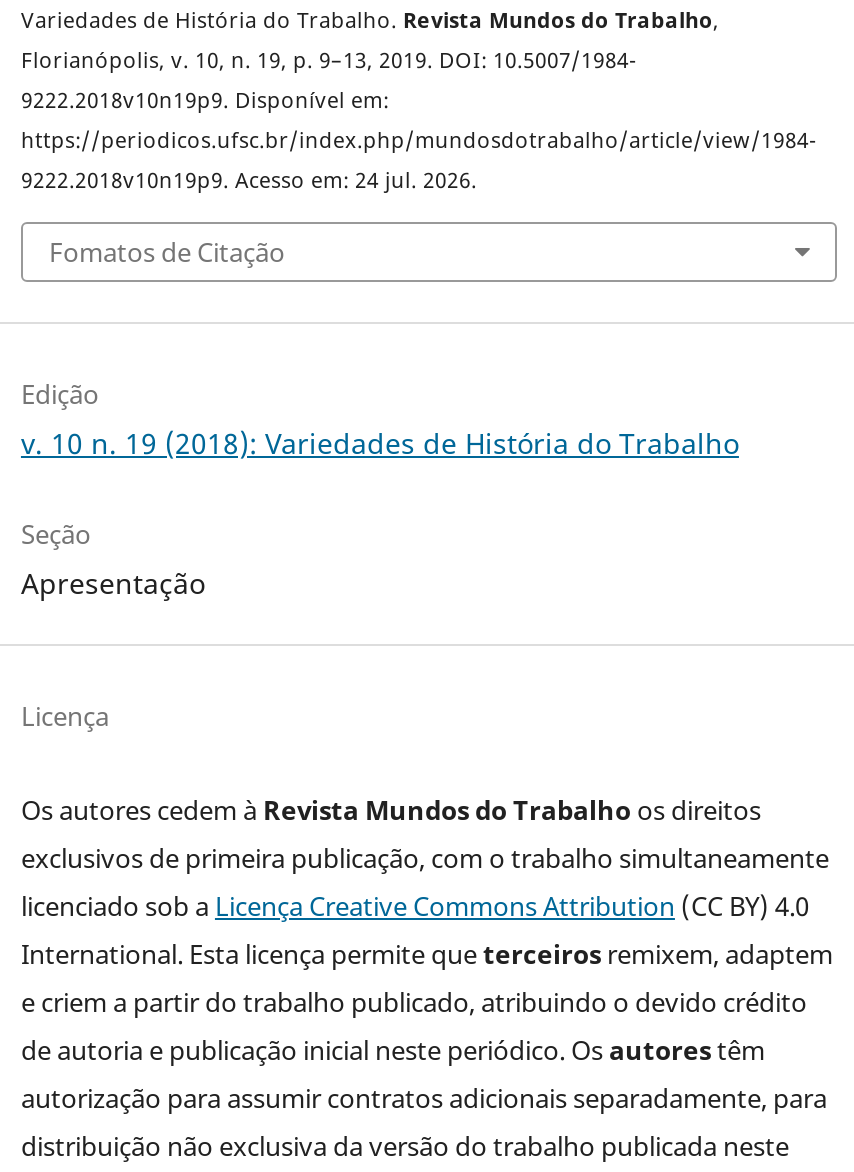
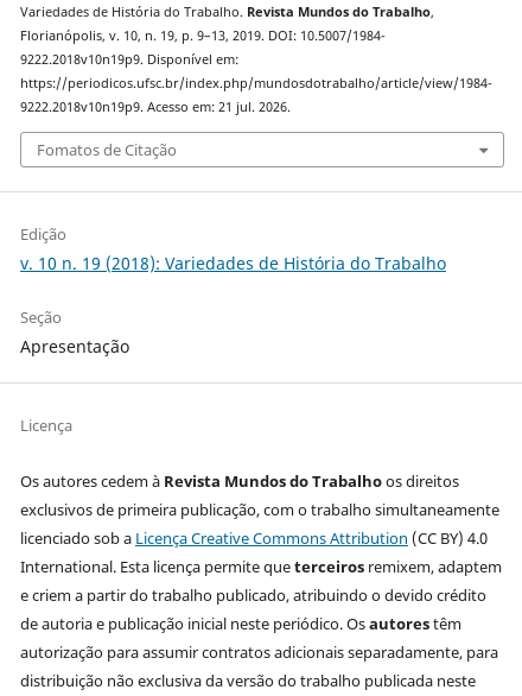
[21,167,477,195] 9222.2018v10n19p9. Acesso em: 24 jul. 2026. -> [20,99,291,116] 9222.2018v10n19p9. Acesso em: 21 jul. 2026.

